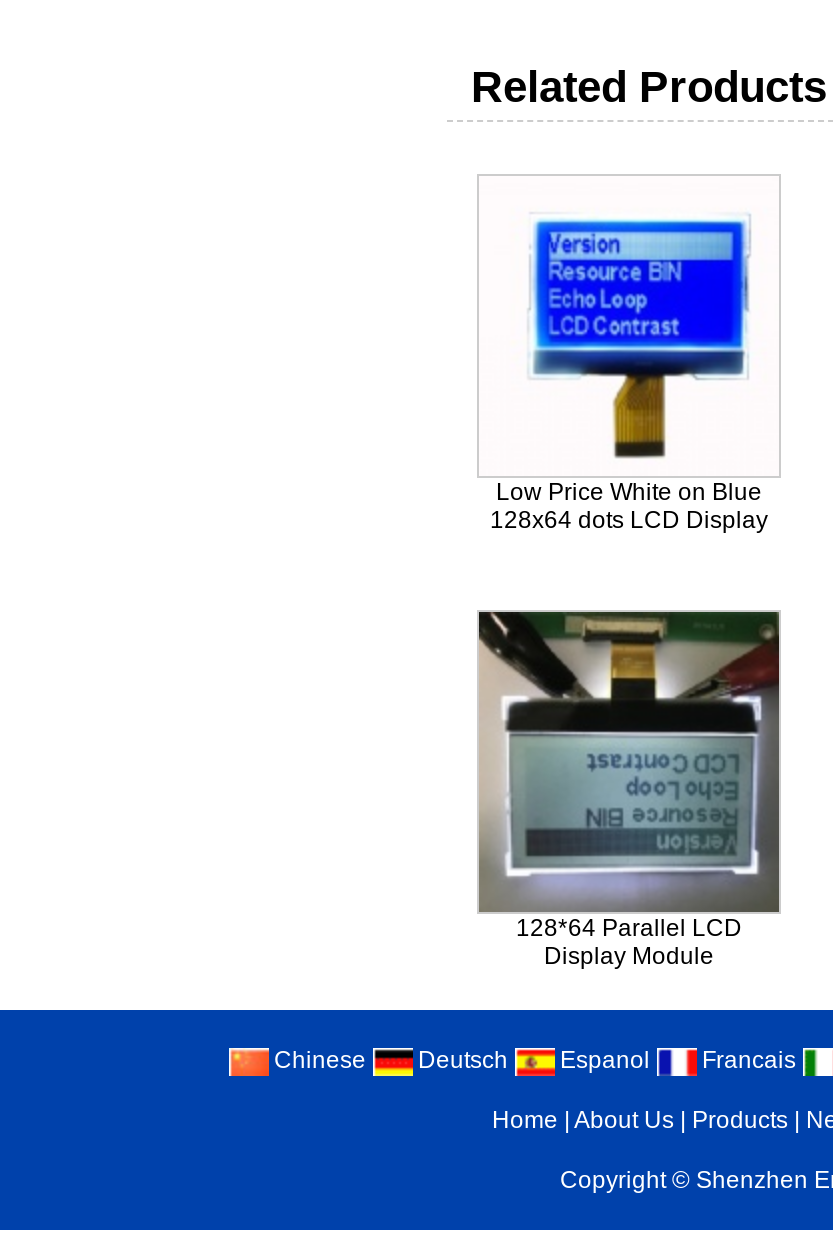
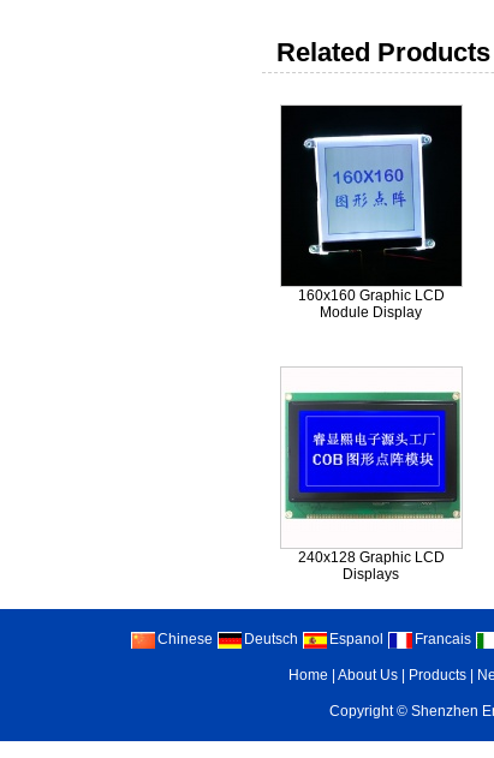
[479,176,779,534] [image] | Low Price White on Blue | 128x64 dots LCD Display -> [280,105,463,321] [image] | 160x160 Graphic LCD | Module Display
[477,610,781,970] [image] | 128*64 Parallel LCD | Display Module -> [281,370,462,583] [image] | 240x128 Graphic LCD | Displays

